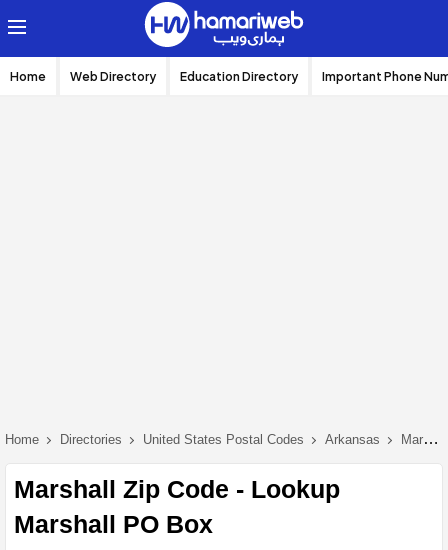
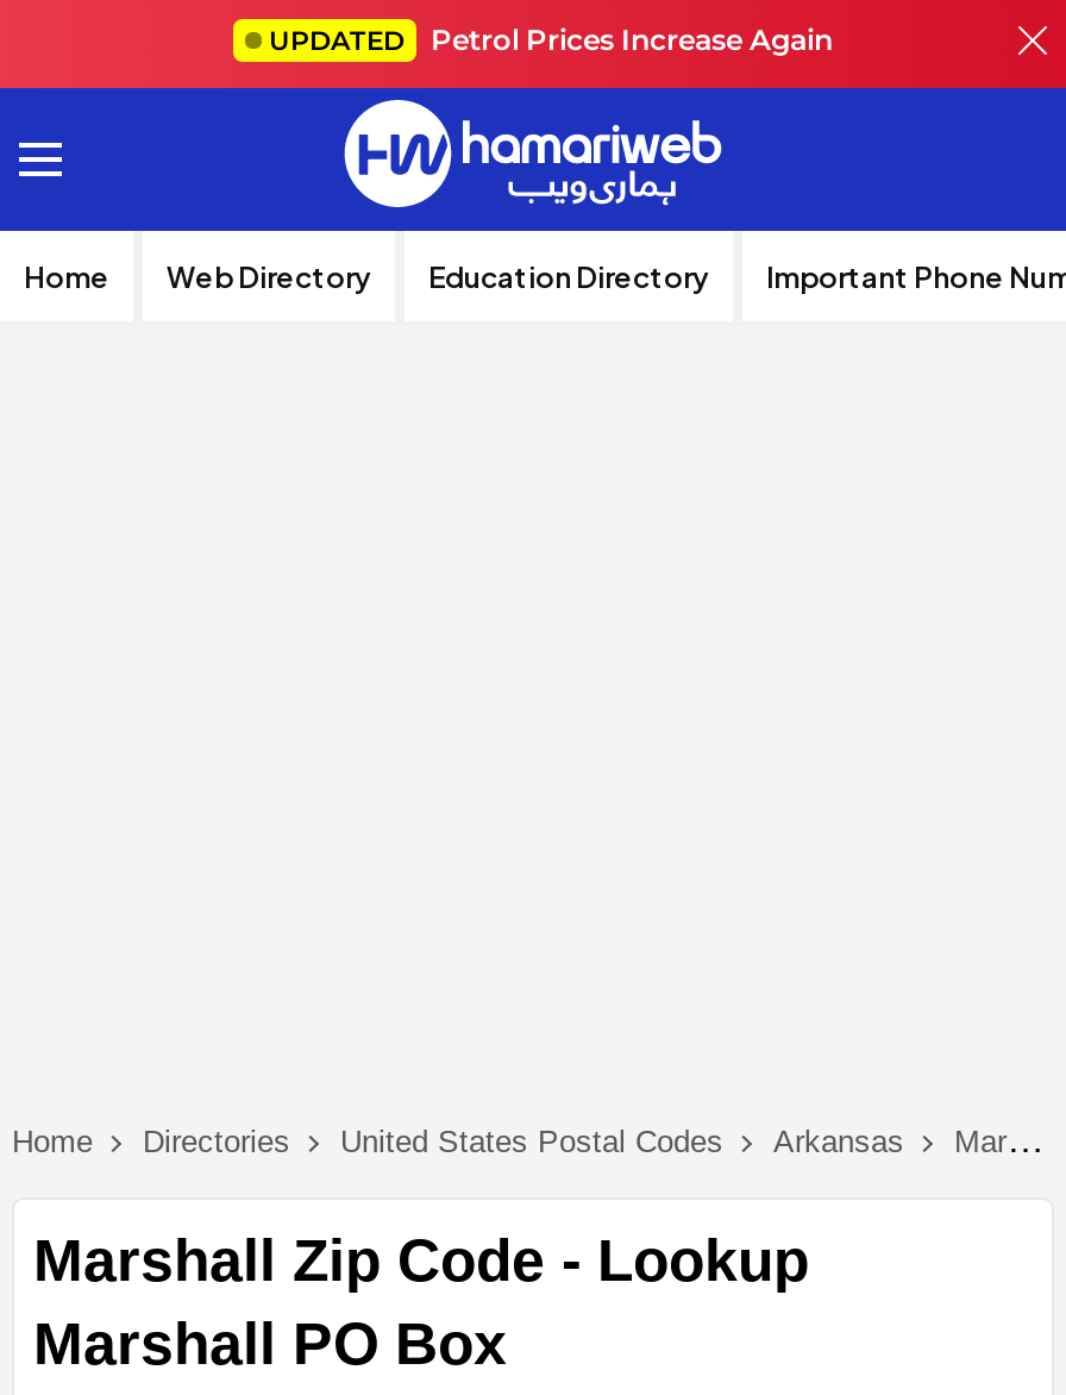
none -> [269,21,833,57] UPDATED Petrol Prices Increase Again

